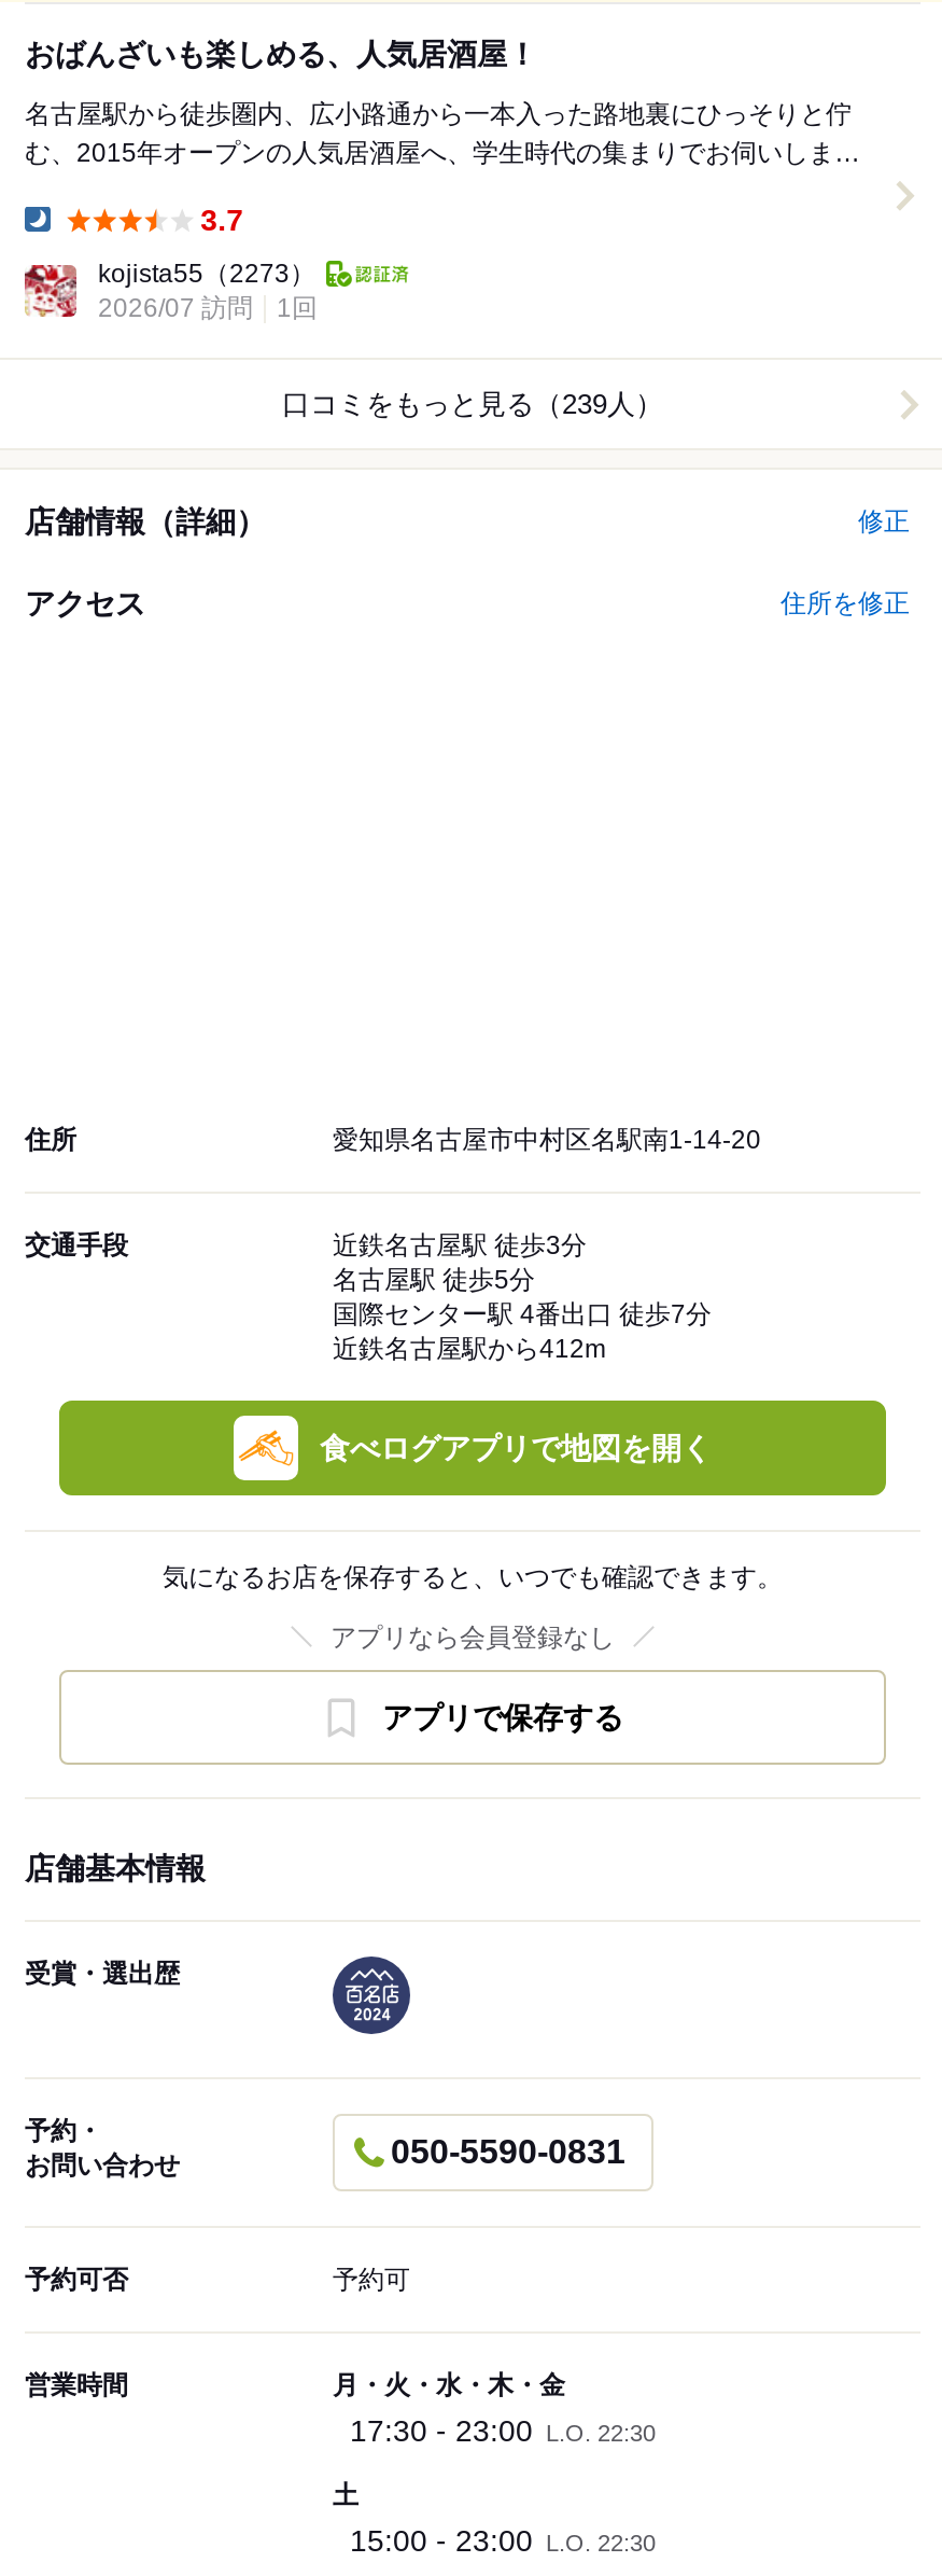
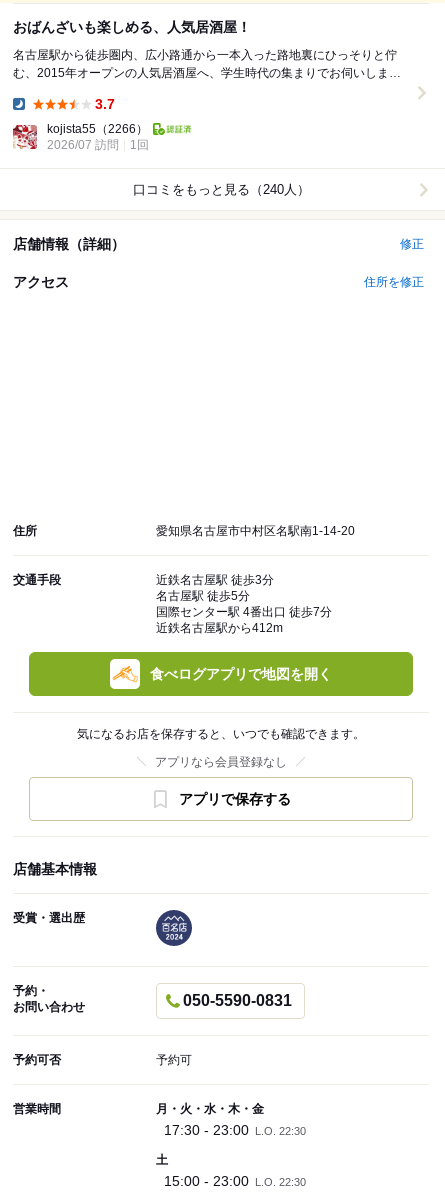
[98,259,315,289] kojista55（2273） -> [47,122,148,136] kojista55（2266）
[282,388,663,421] 口コミをもっと見る（239人） -> [132,182,309,197] 口コミをもっと見る（240人）

